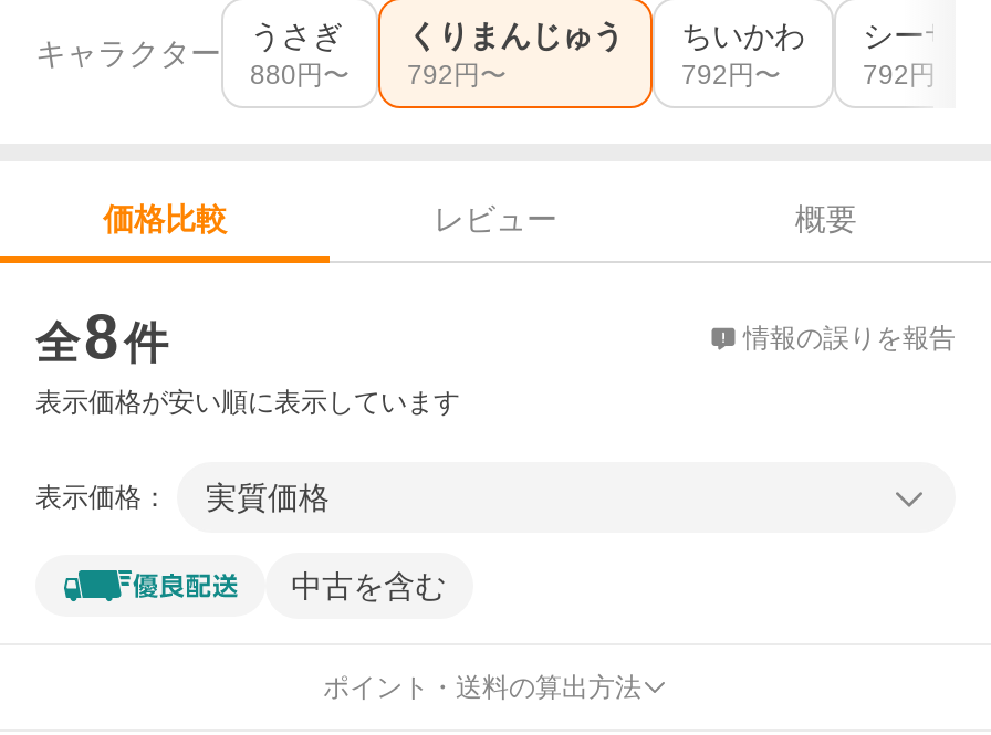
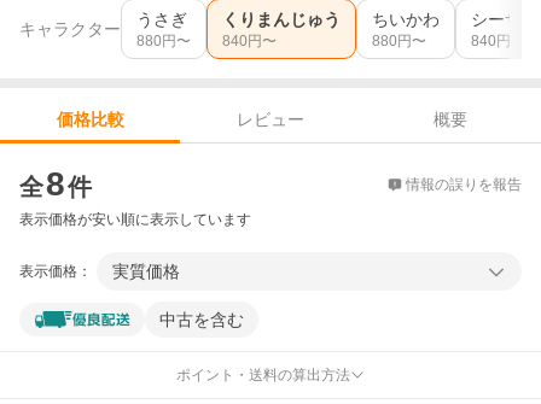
[250,60,507,91] 880円〜 792円〜 -> [136,33,277,49] 880円〜 840円〜
[681,60,781,91] 792円〜 -> [372,33,426,49] 880円〜
[863,60,962,91] 792円〜 -> [471,33,525,49] 840円〜

